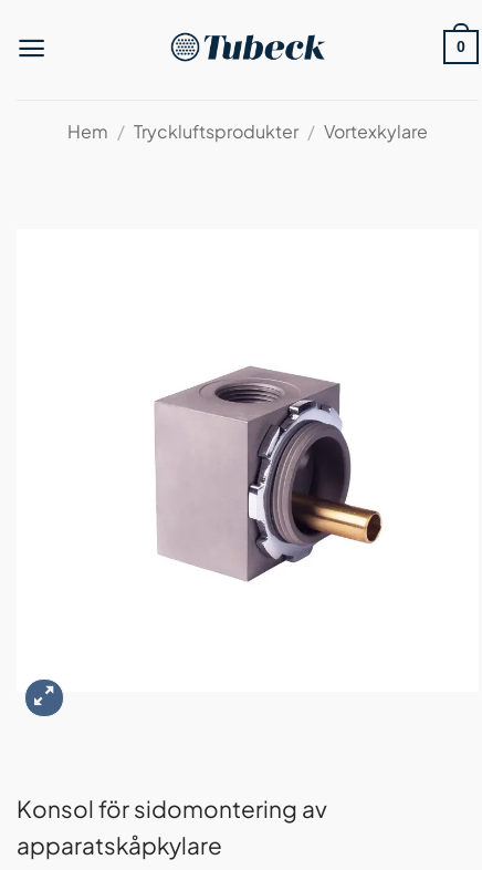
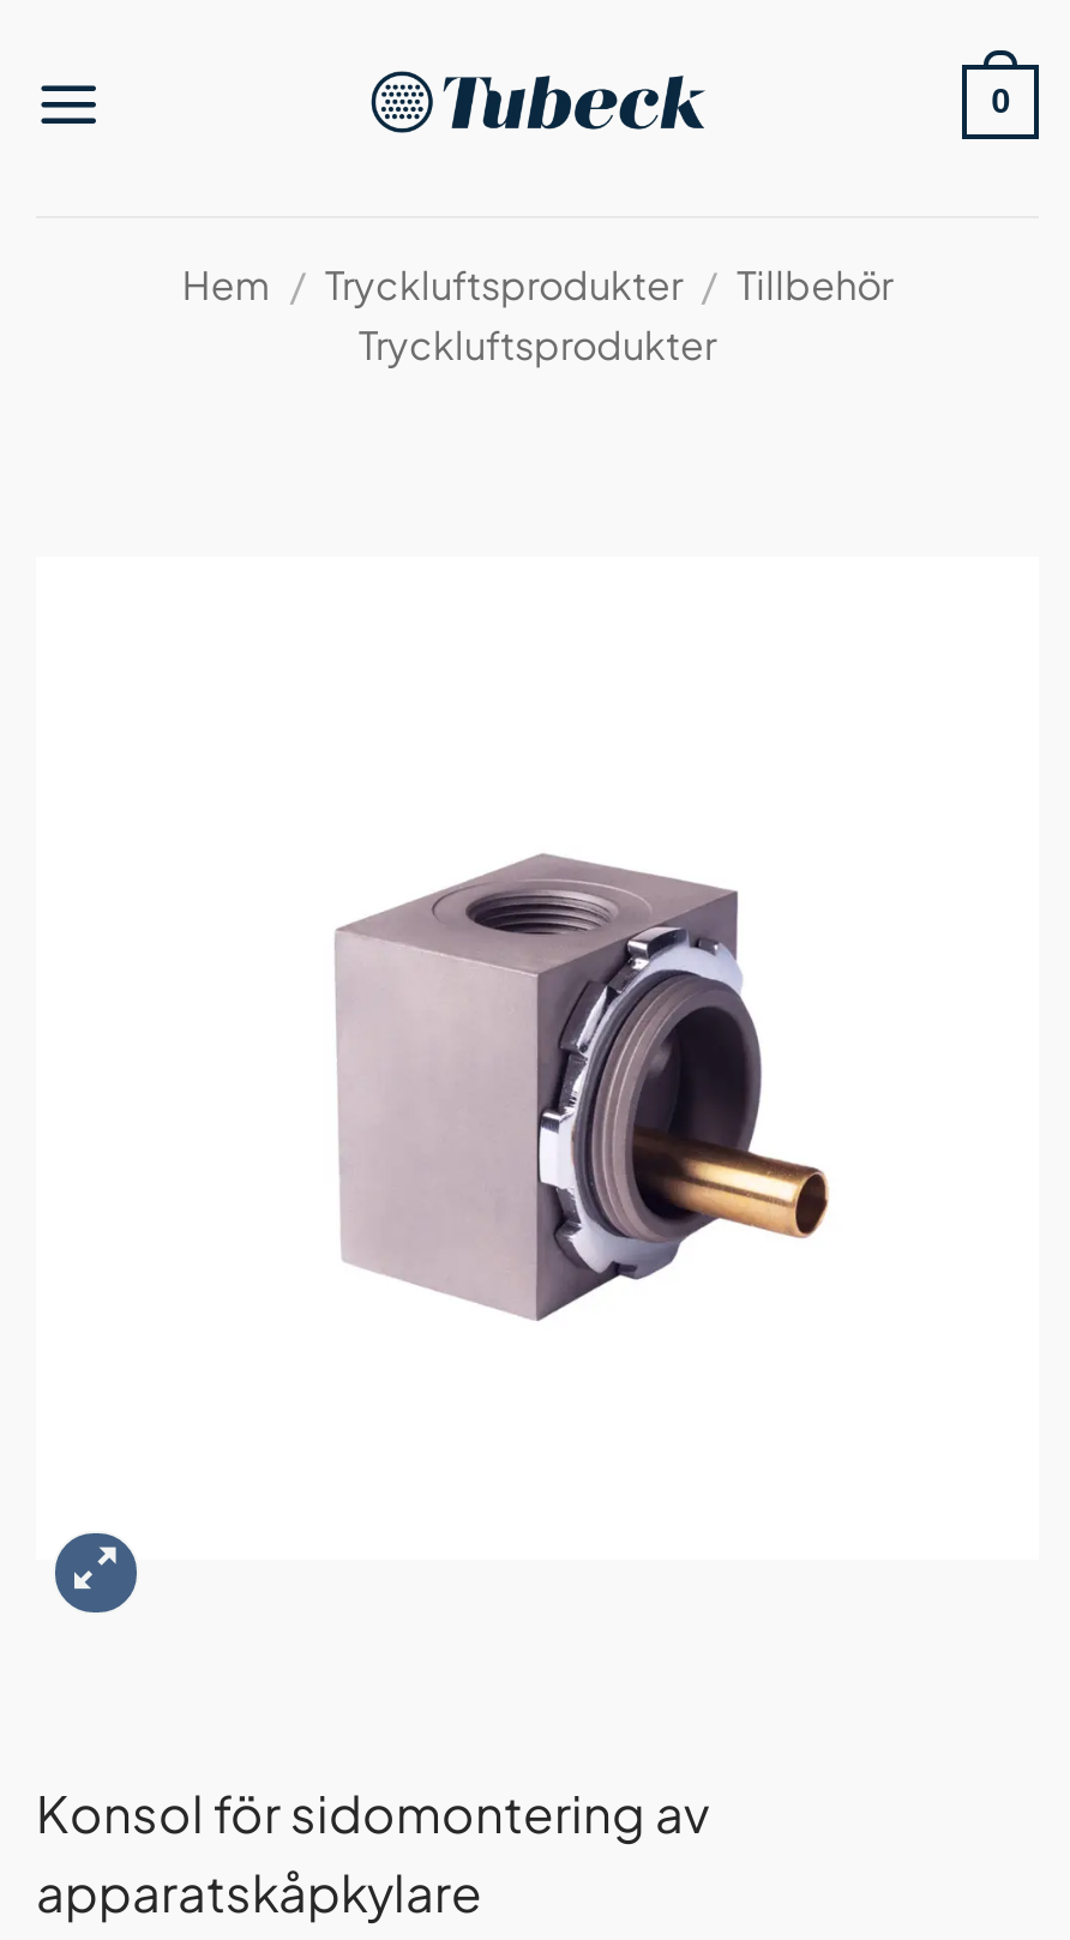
[68,120,427,143] Hem / Tryckluftsprodukter / Vortexkylare -> [182,259,893,370] Hem / Tryckluftsprodukter / Tillbehör | Tryckluftsprodukter

